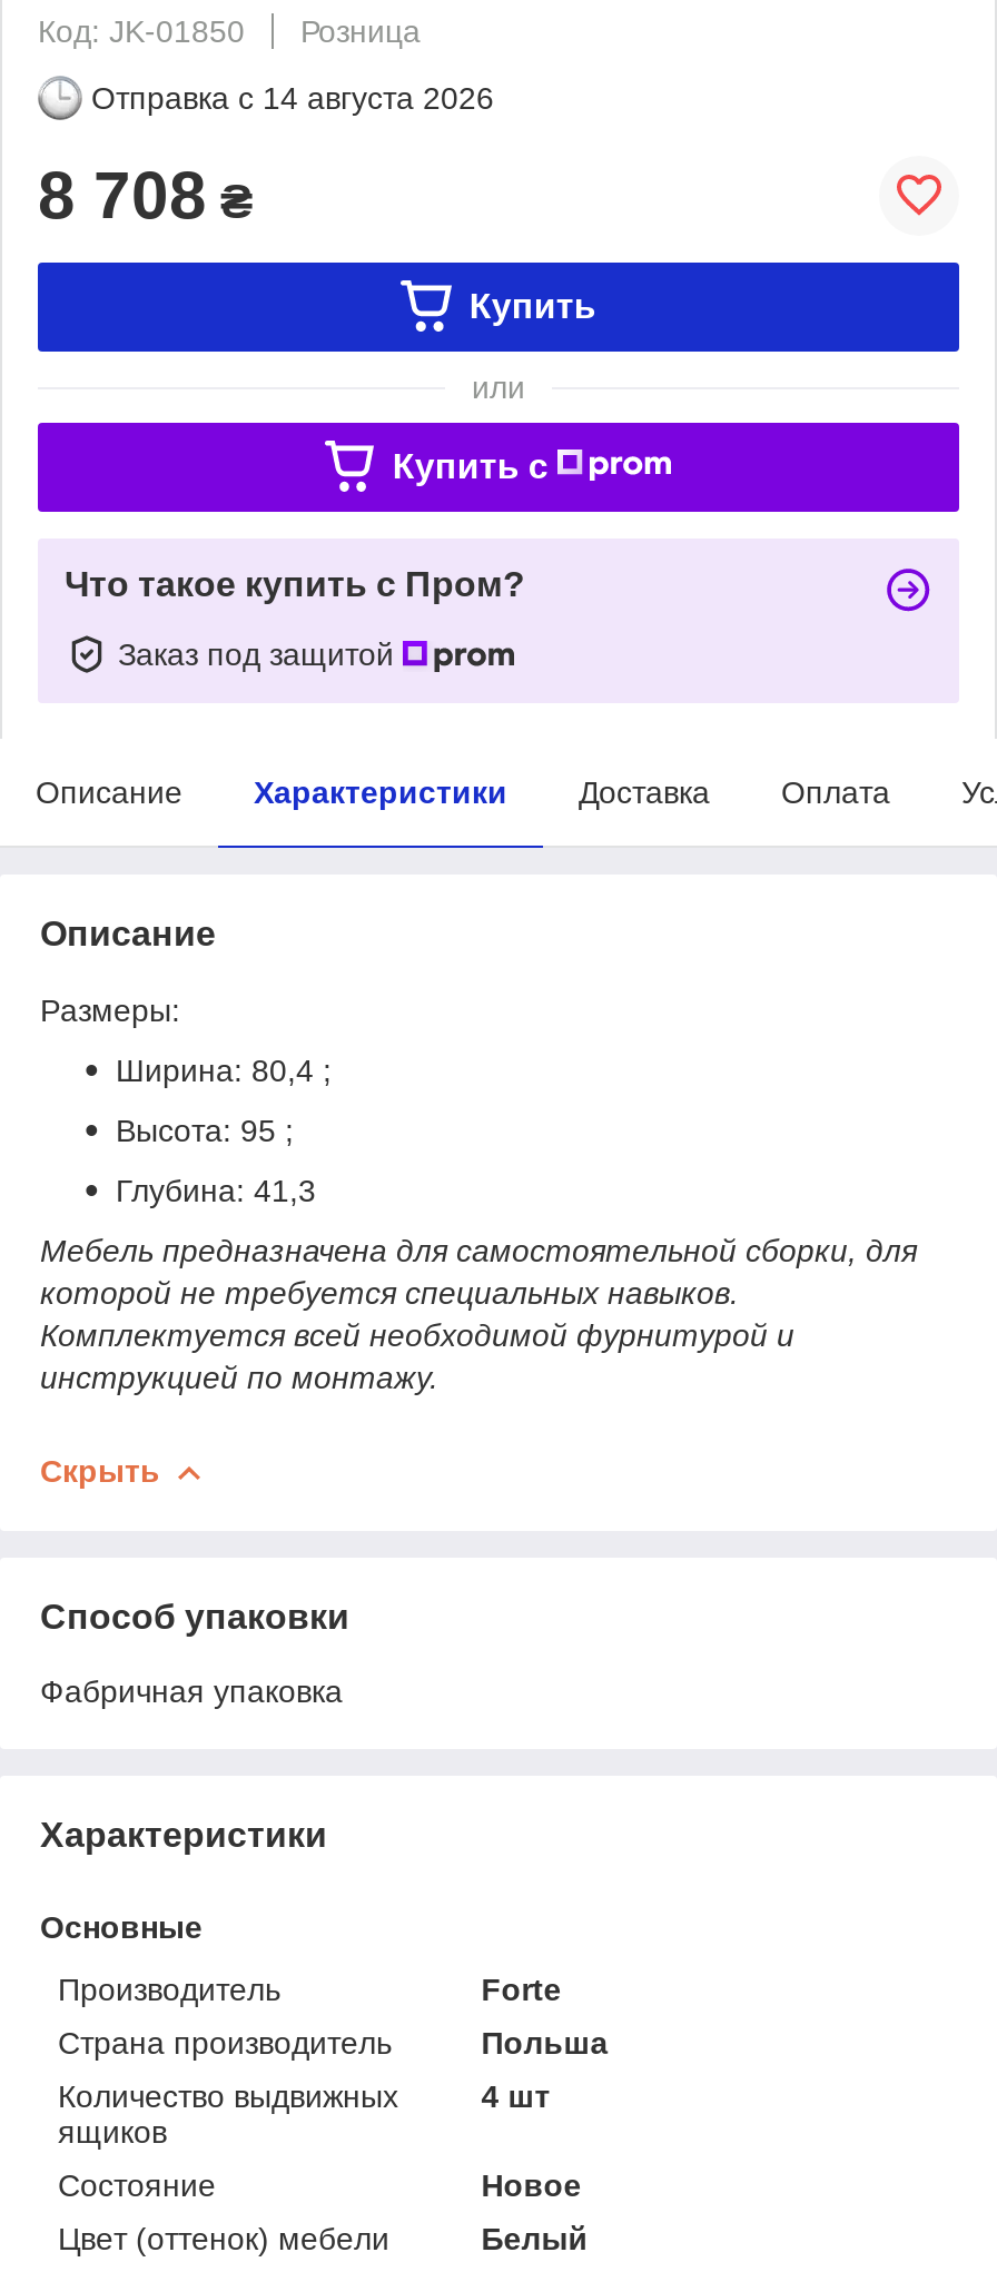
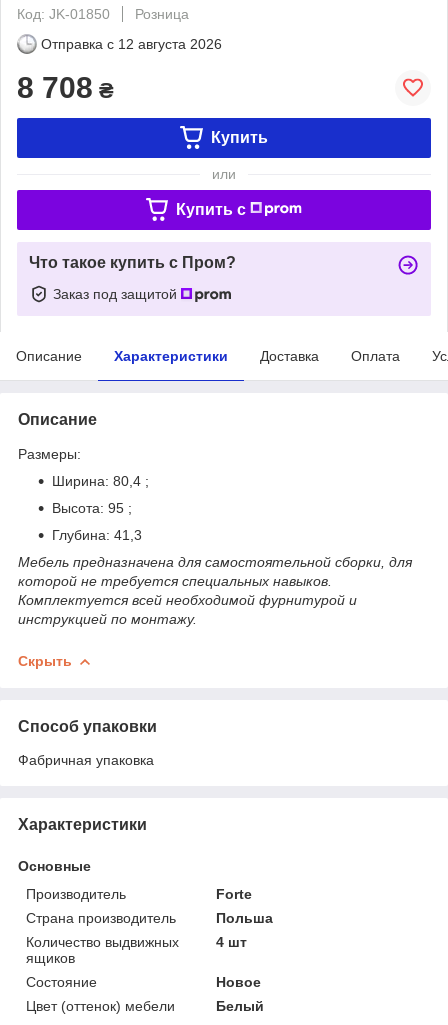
[91,80,494,115] Отправка с 14 августа 2026 -> [41,36,222,52] Отправка с 12 августа 2026

